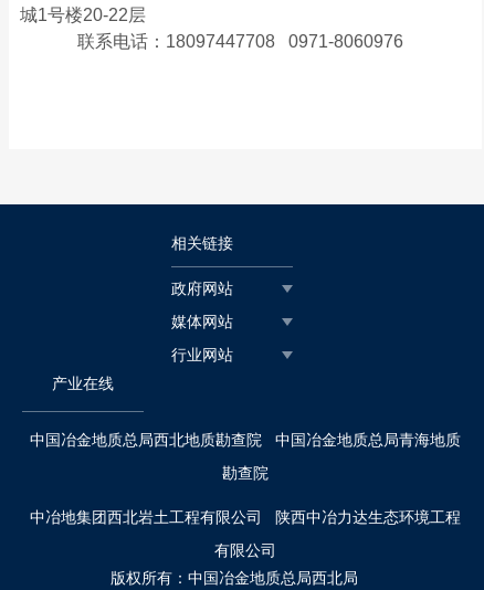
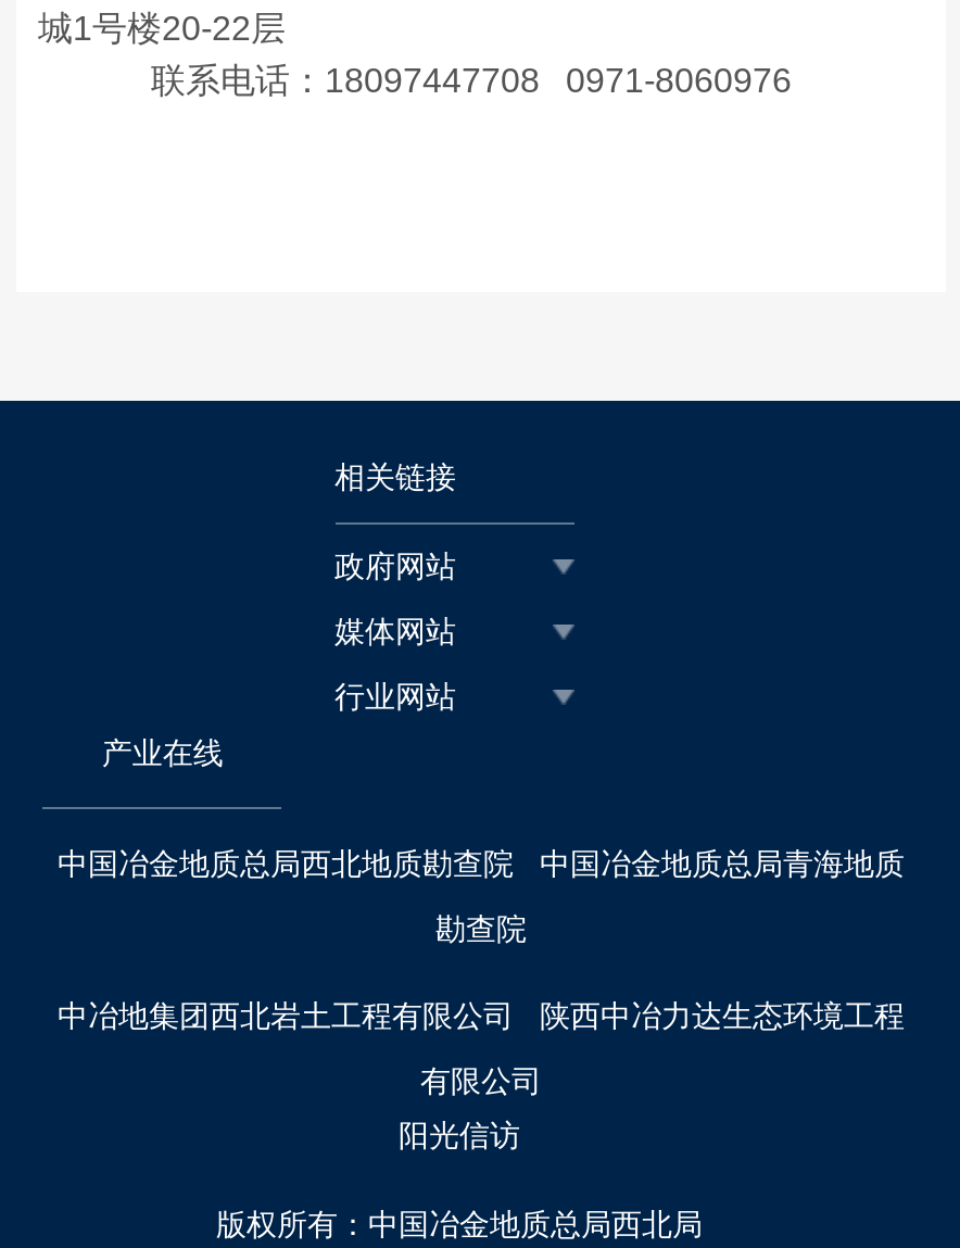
none -> [399,1117,520,1152] 阳光信访

